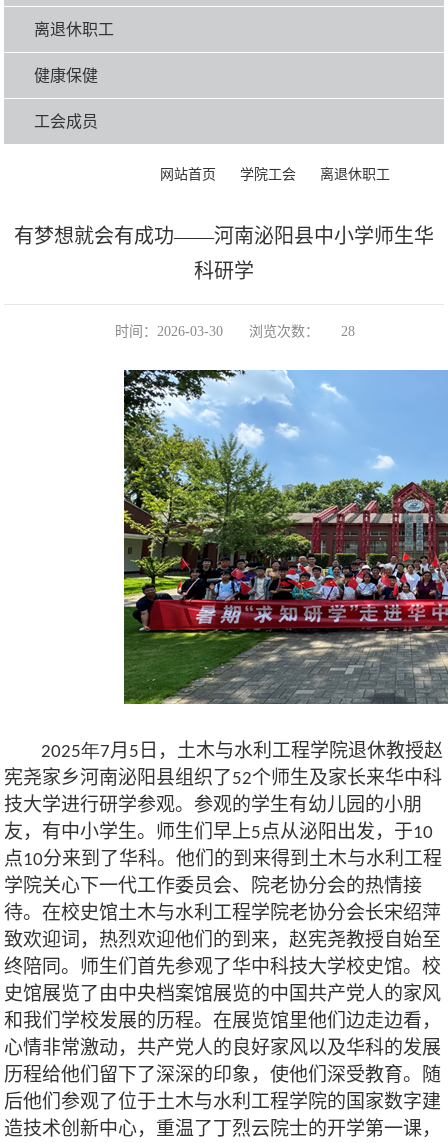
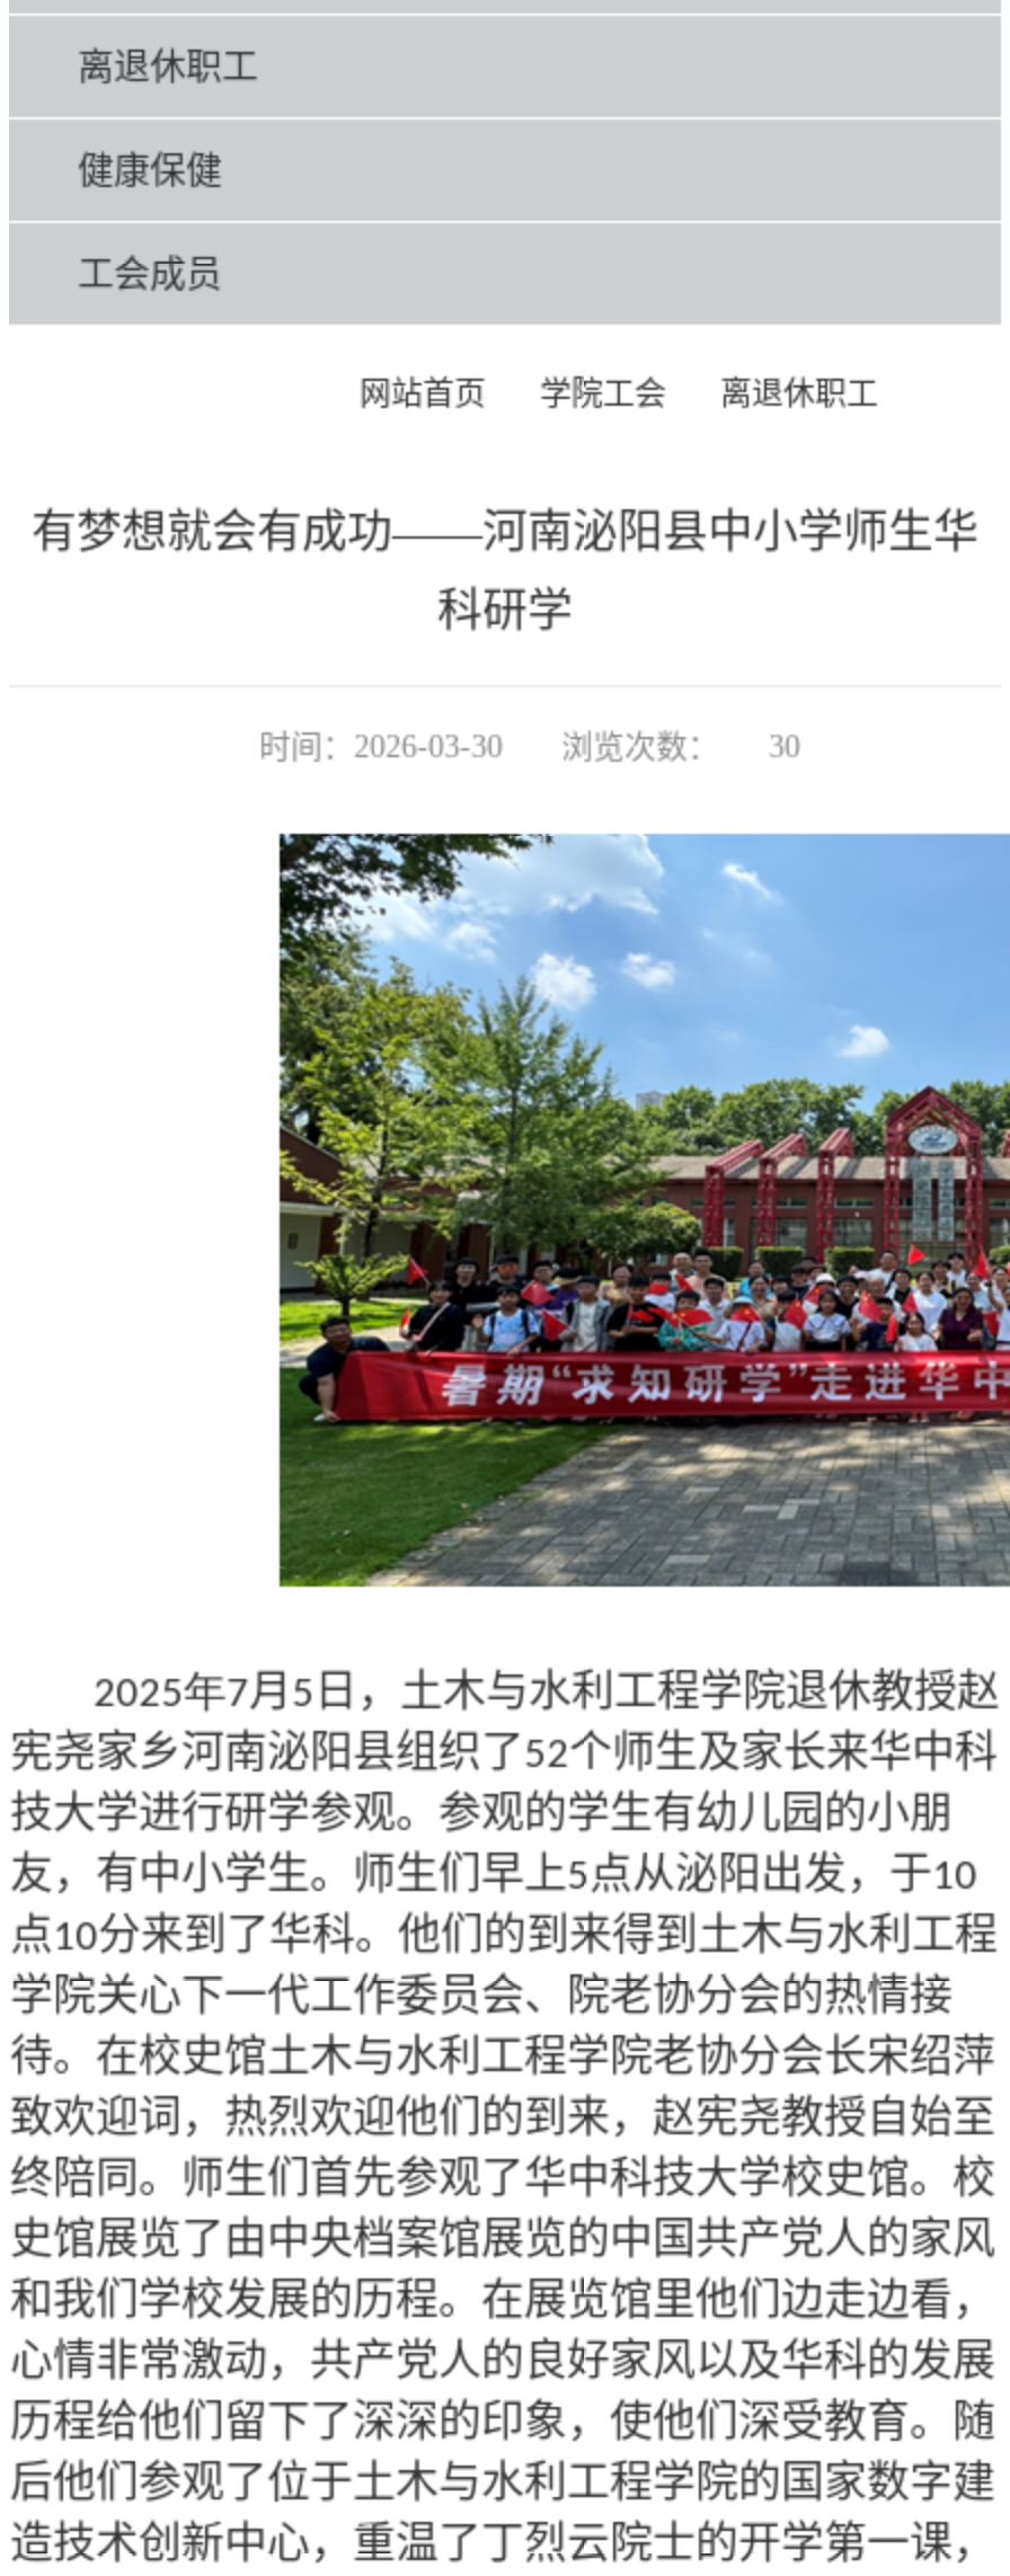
[115,324,355,339] 时间：2026-03-30 浏览次数： 28 -> [259,730,800,764] 时间：2026-03-30 浏览次数： 30

